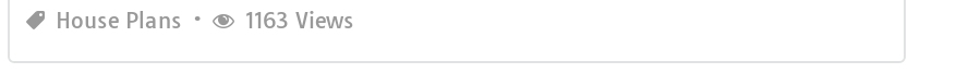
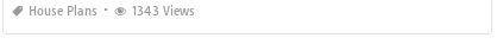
[245,7,354,35] 1163 Views -> [132,4,195,19] 1343 Views

